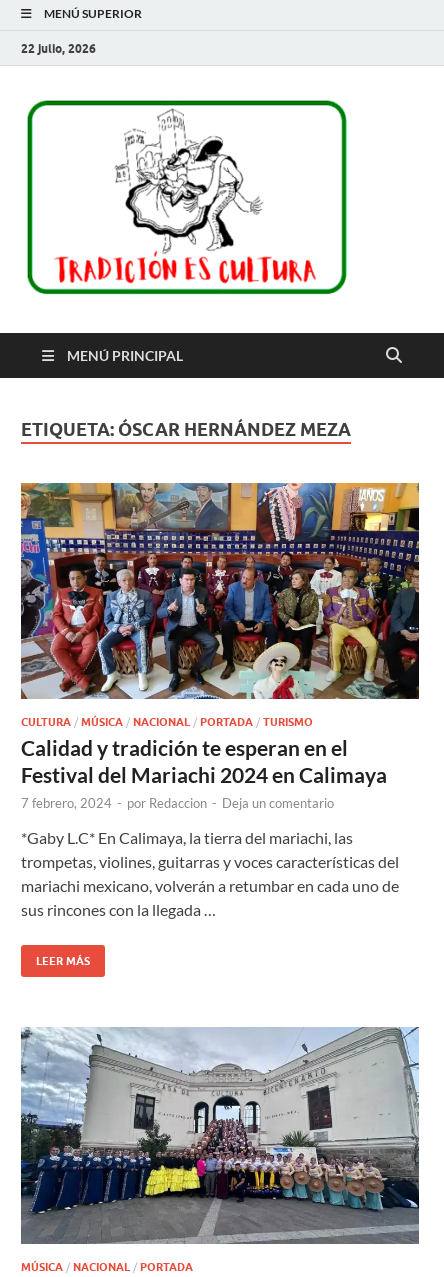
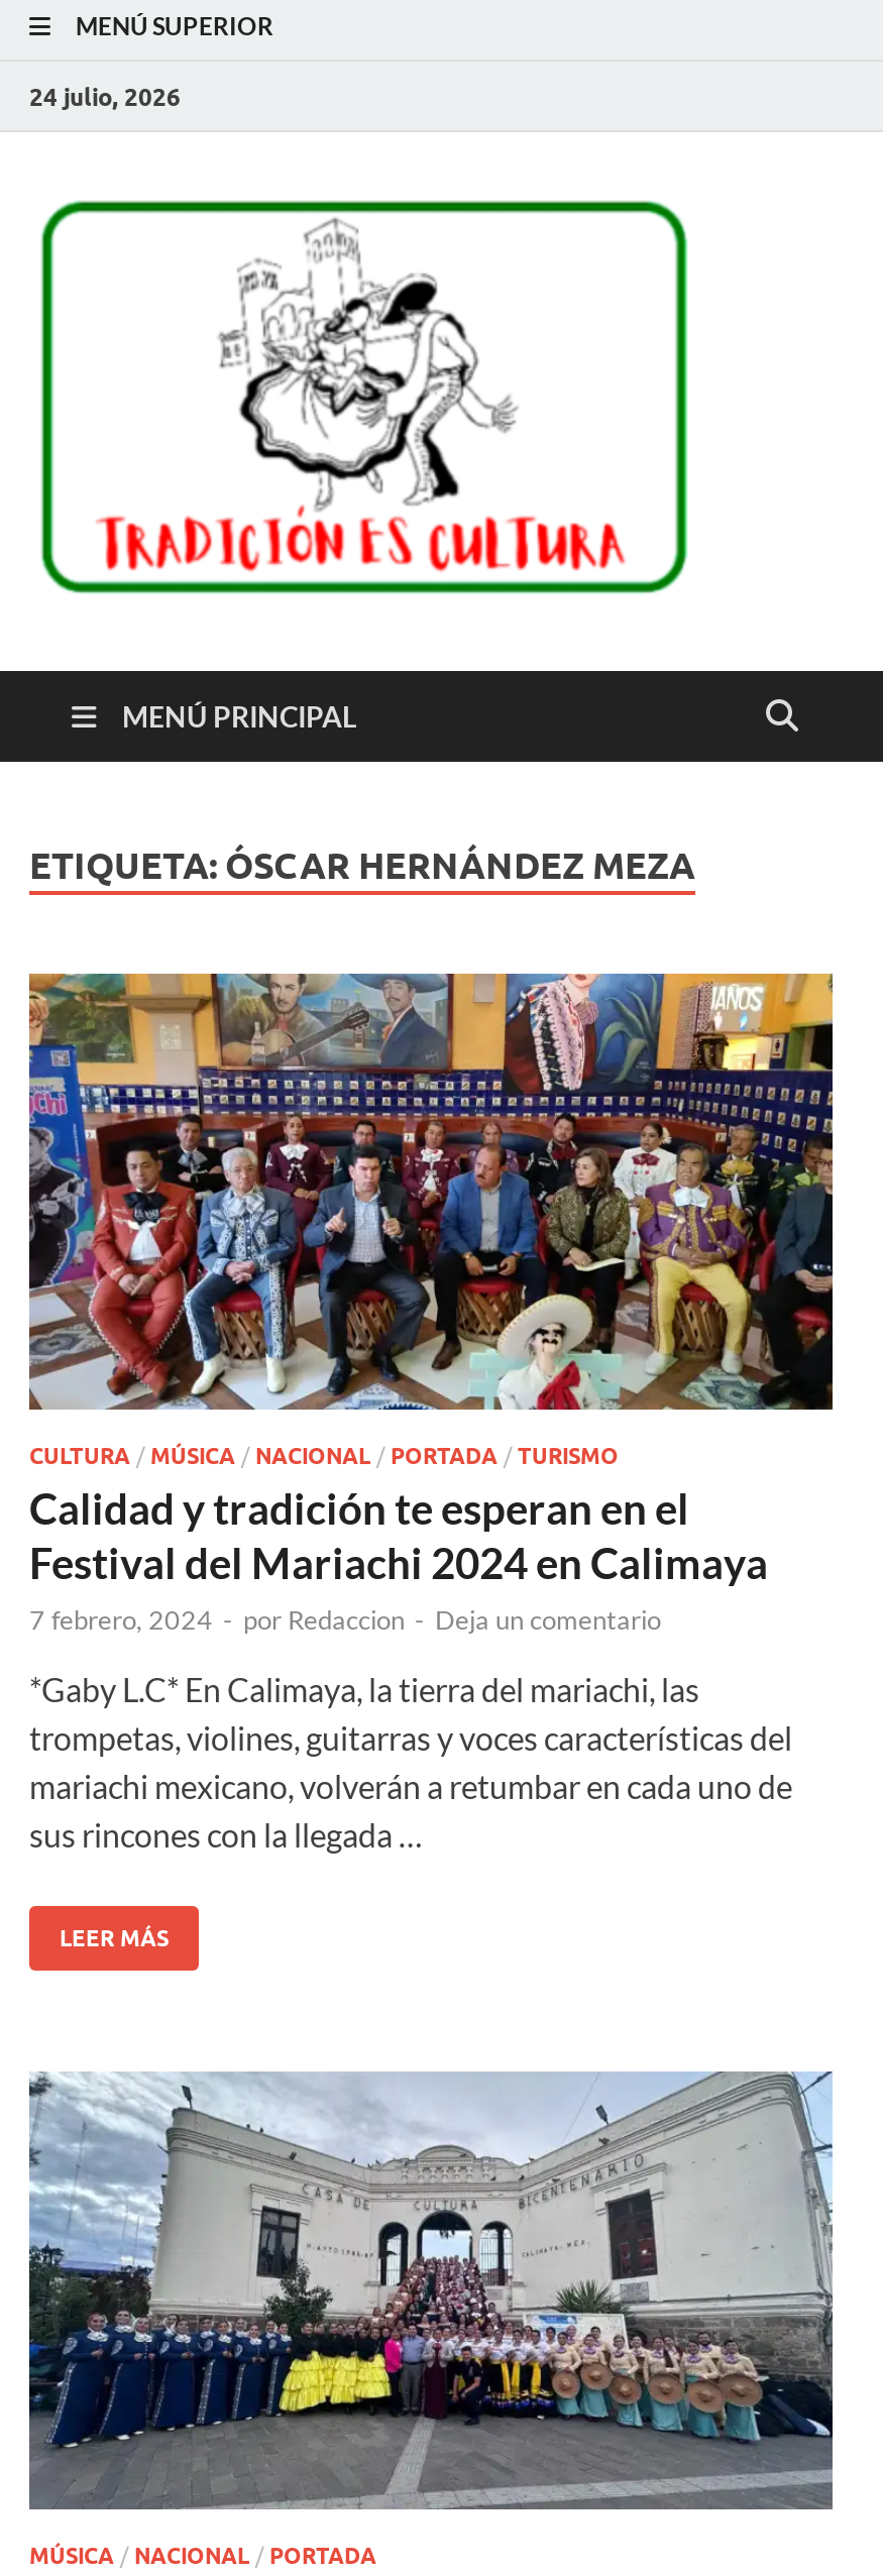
[21,40,96,55] 22 julio, 2026 -> [29,81,181,111] 24 julio, 2026

